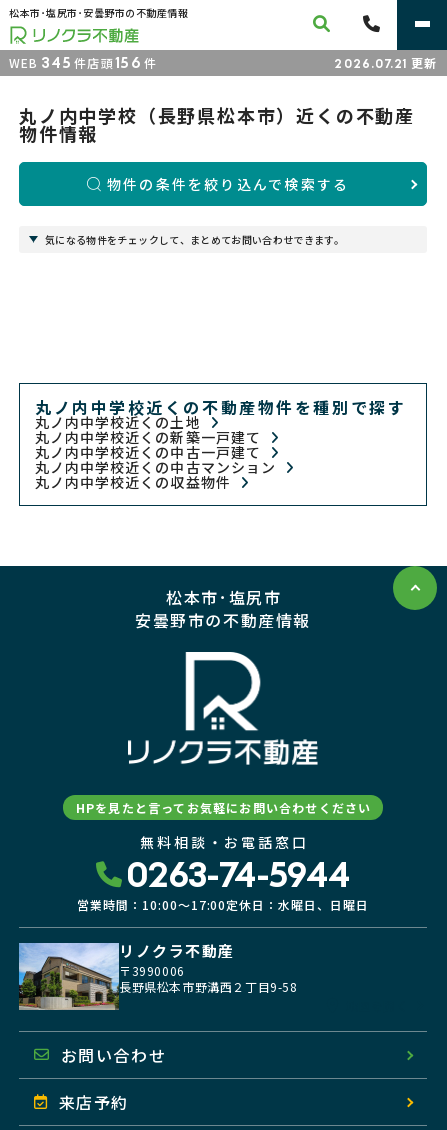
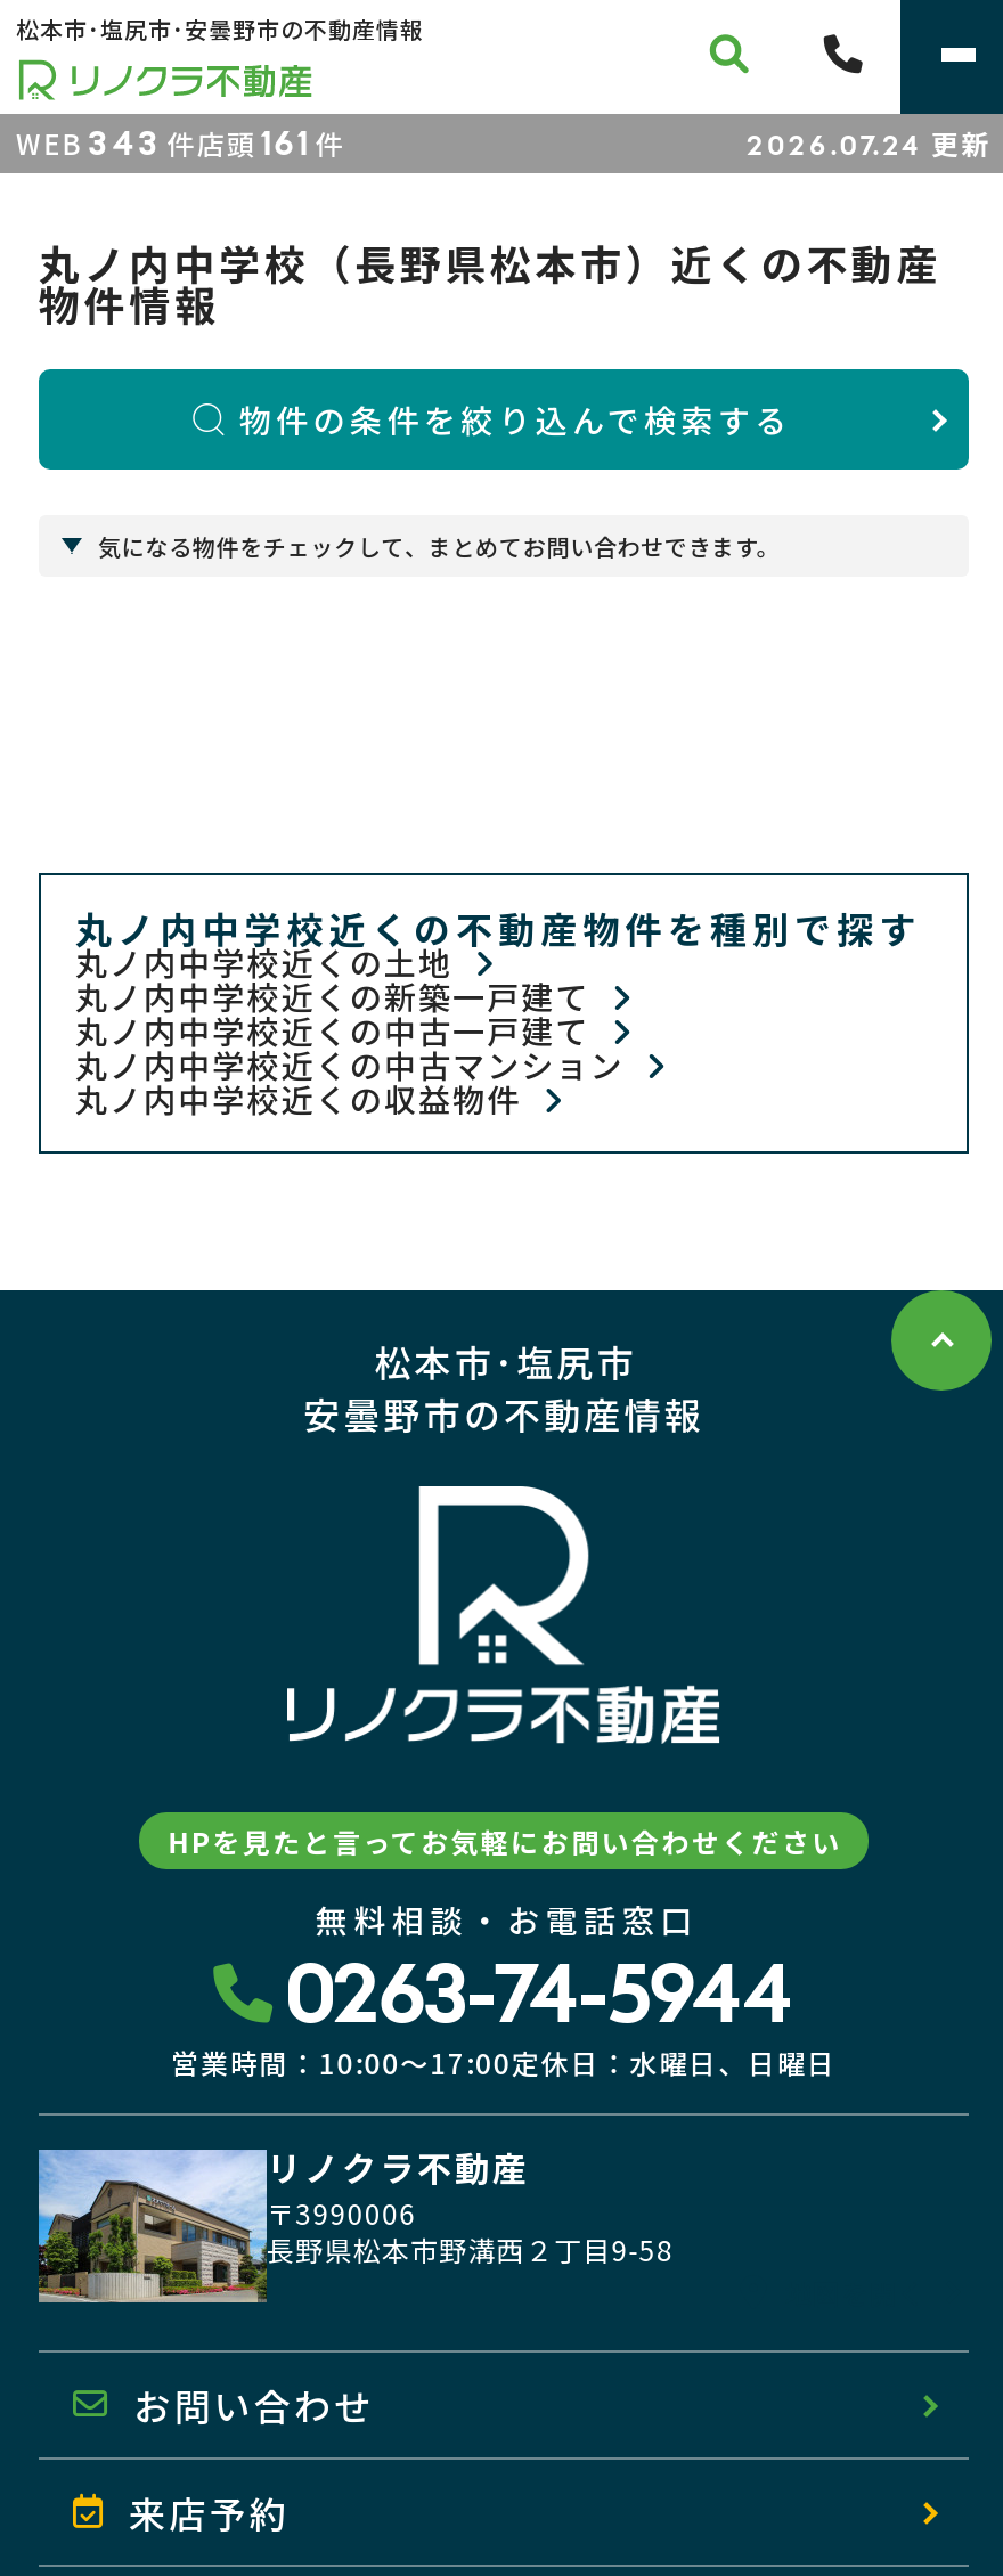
[9,52,157,72] WEB 345 件店頭 156 件 -> [16,120,345,165] WEB 343 件店頭 161 件
[334,53,437,71] 2026.07.21更新 -> [746,122,992,163] 2026.07.24更新

